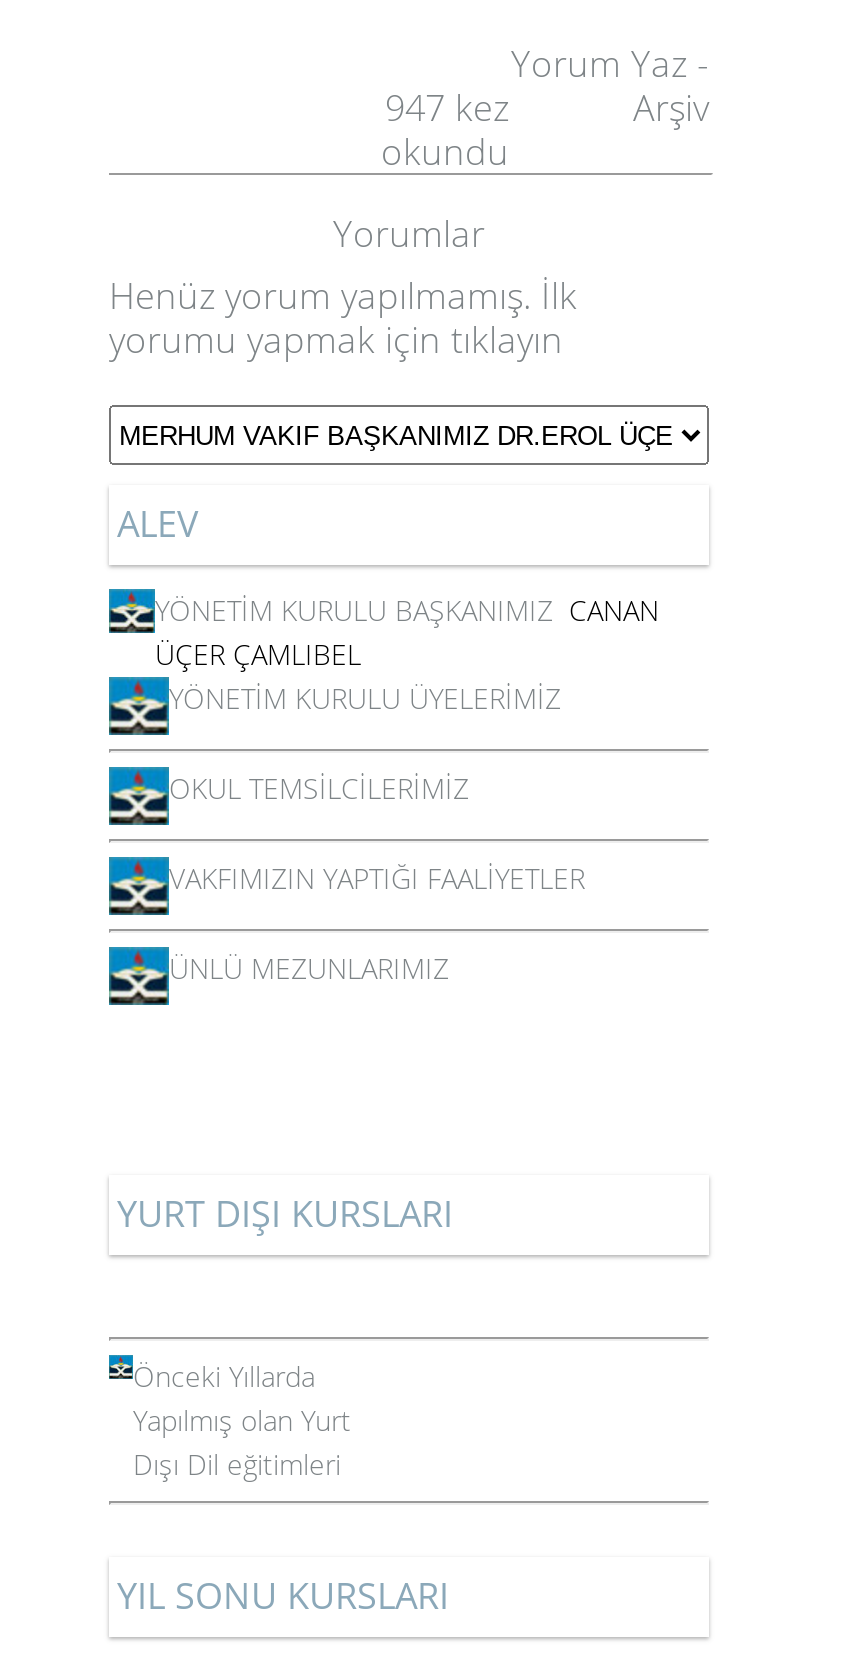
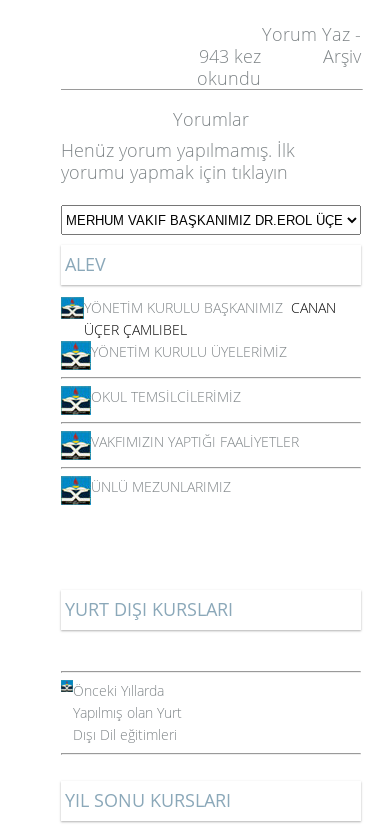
[385,83,509,131] 947 kez -> [199,44,261,68] 943 kez

